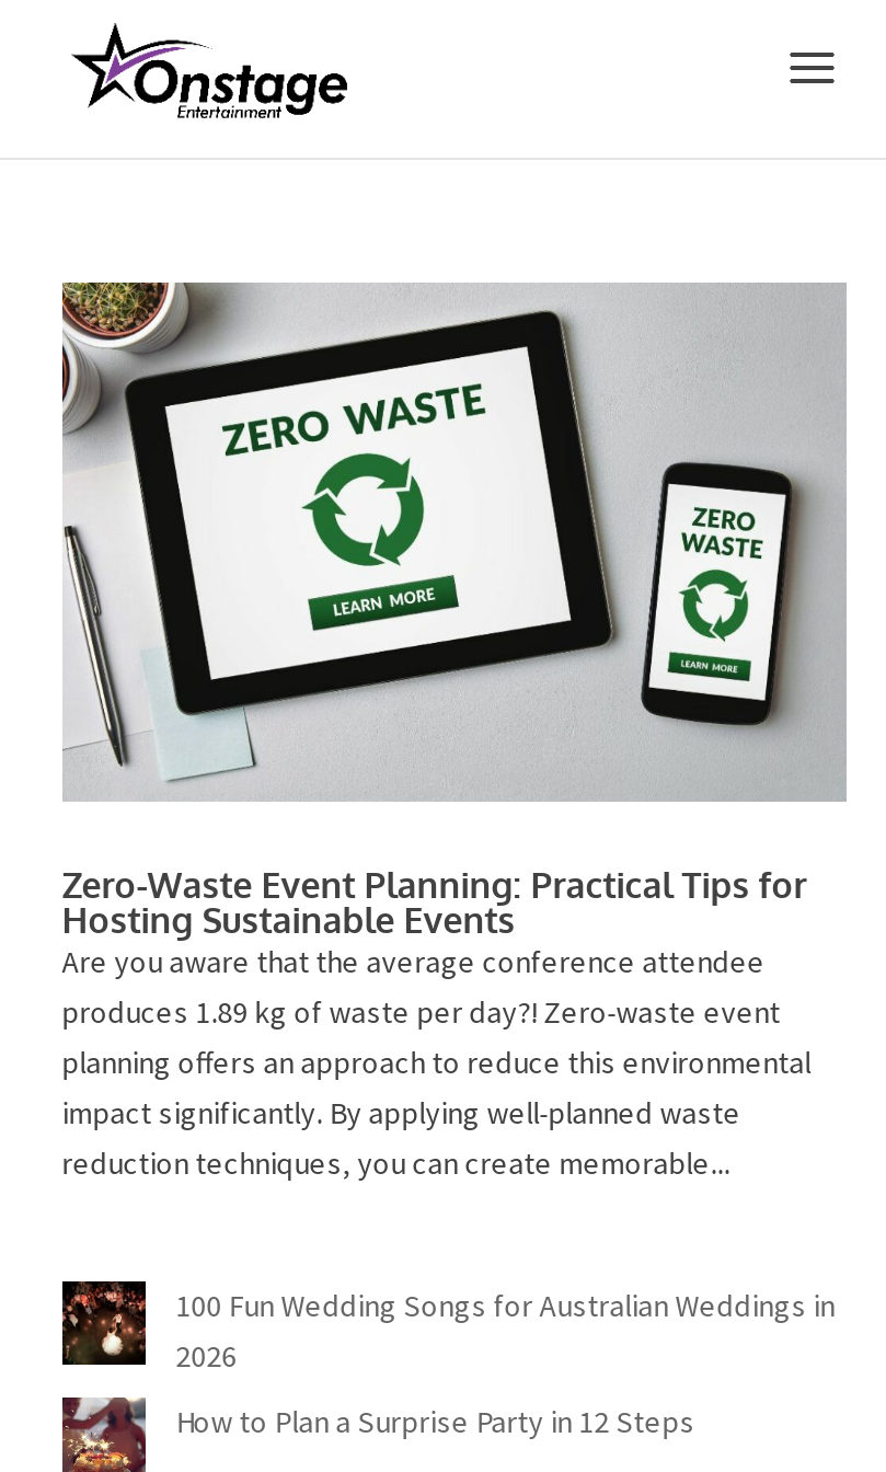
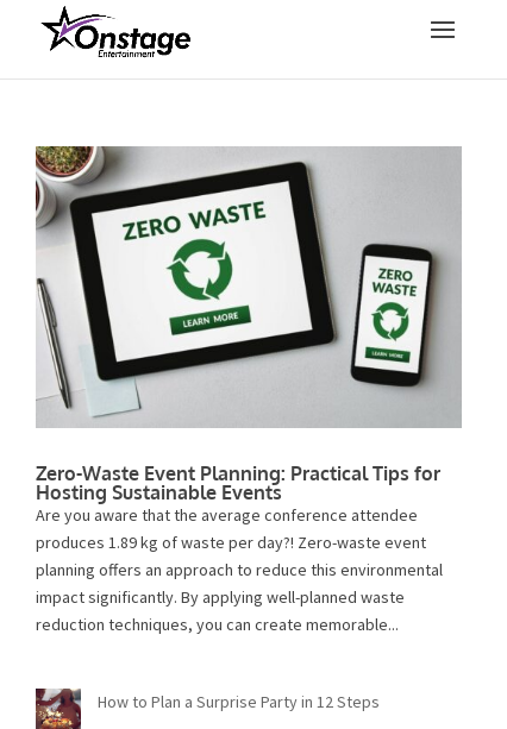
[62,1279,835,1375] [image] | 100 Fun Wedding Songs for Australian Weddings in | 2026 -> none

